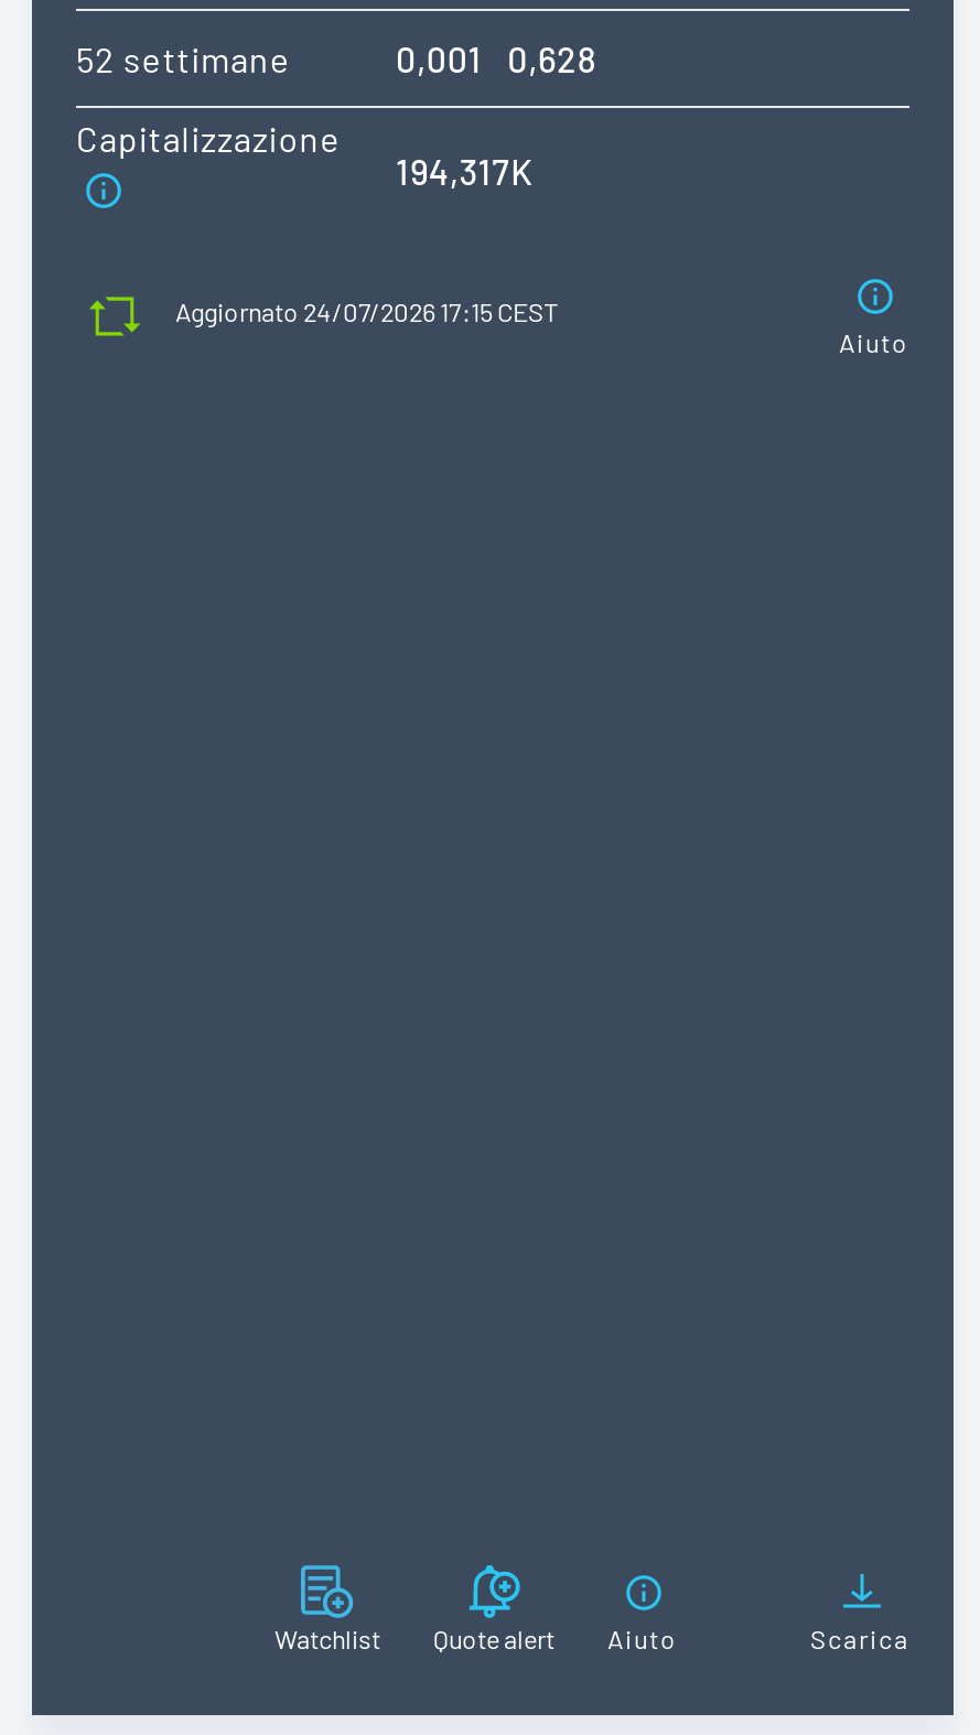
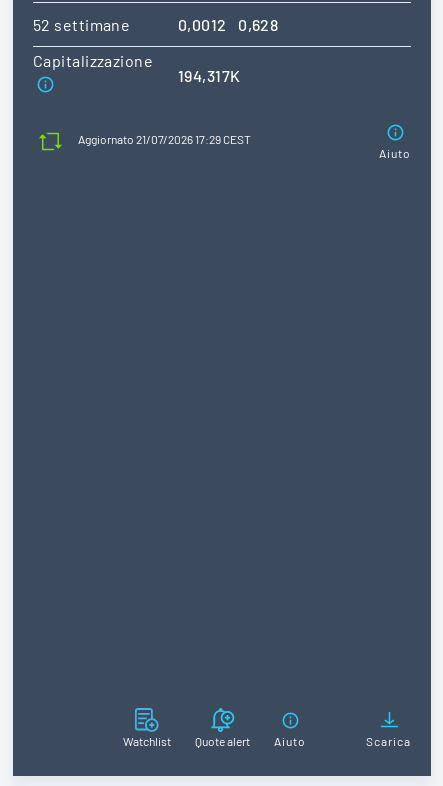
[396,38,596,80] 0,001 0,628 -> [178,15,278,34] 0,0012 0,628
[175,296,559,327] Aggiornato 24/07/2026 17:15 CEST -> [78,132,251,146] Aggiornato 21/07/2026 17:29 CEST

